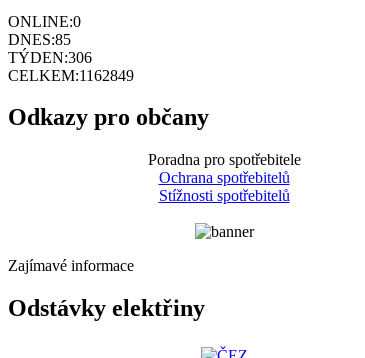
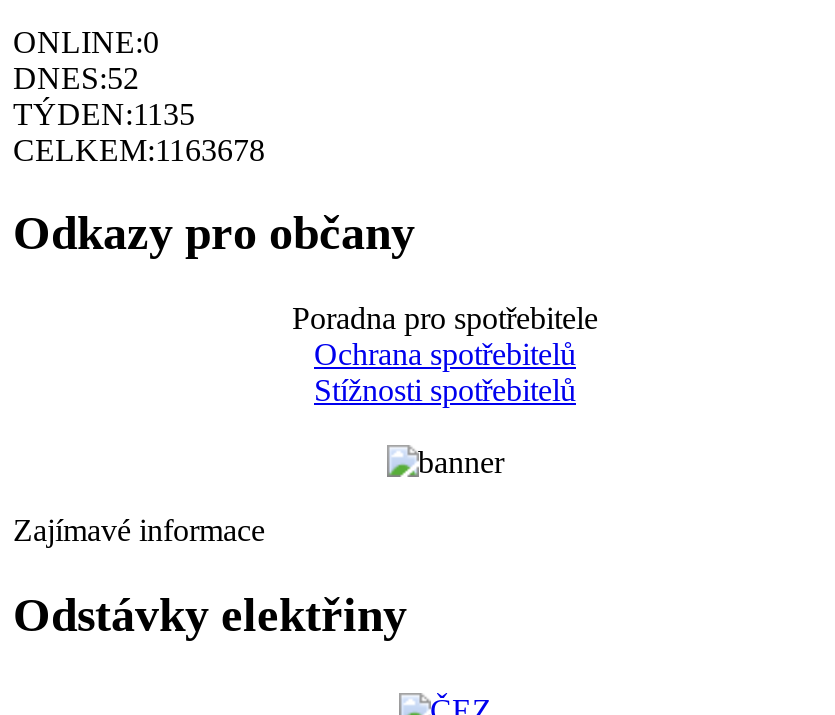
[8,31,71,48] DNES:85 -> [13,60,139,94] DNES:52
[8,49,92,66] TÝDEN:306 -> [13,96,195,130] TÝDEN:1135
[8,67,134,84] CELKEM:1162849 -> [13,132,265,166] CELKEM:1163678

